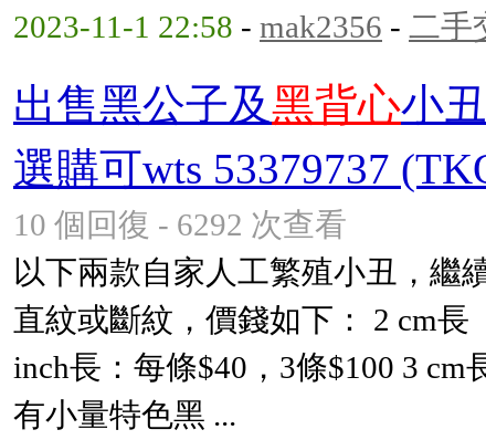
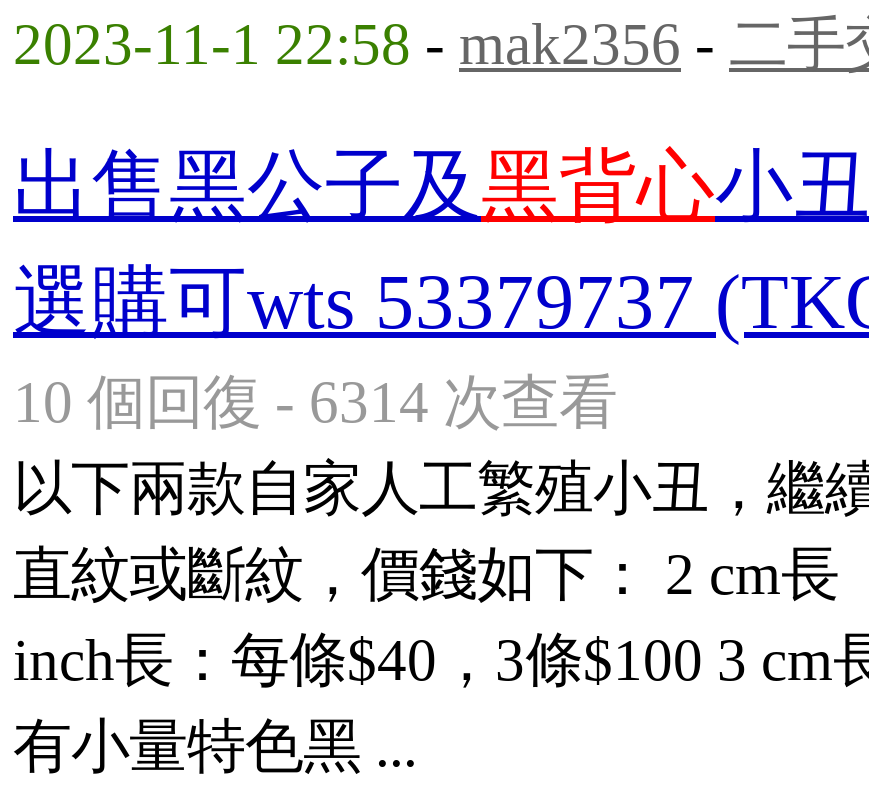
[13,207,347,242] 10 個回復 - 6292 次查看 -> [13,370,617,434] 10 個回復 - 6314 次查看

